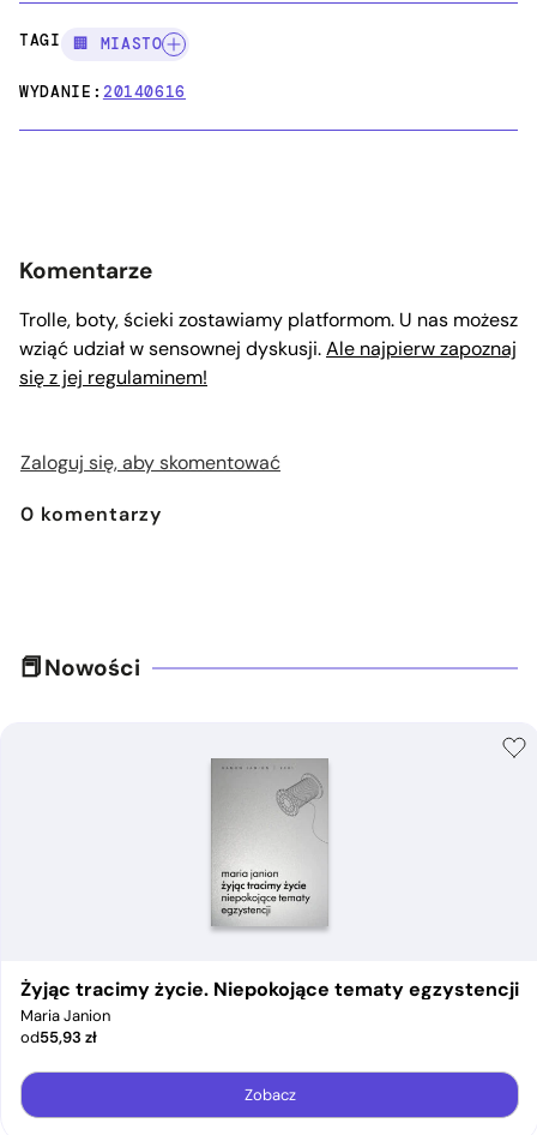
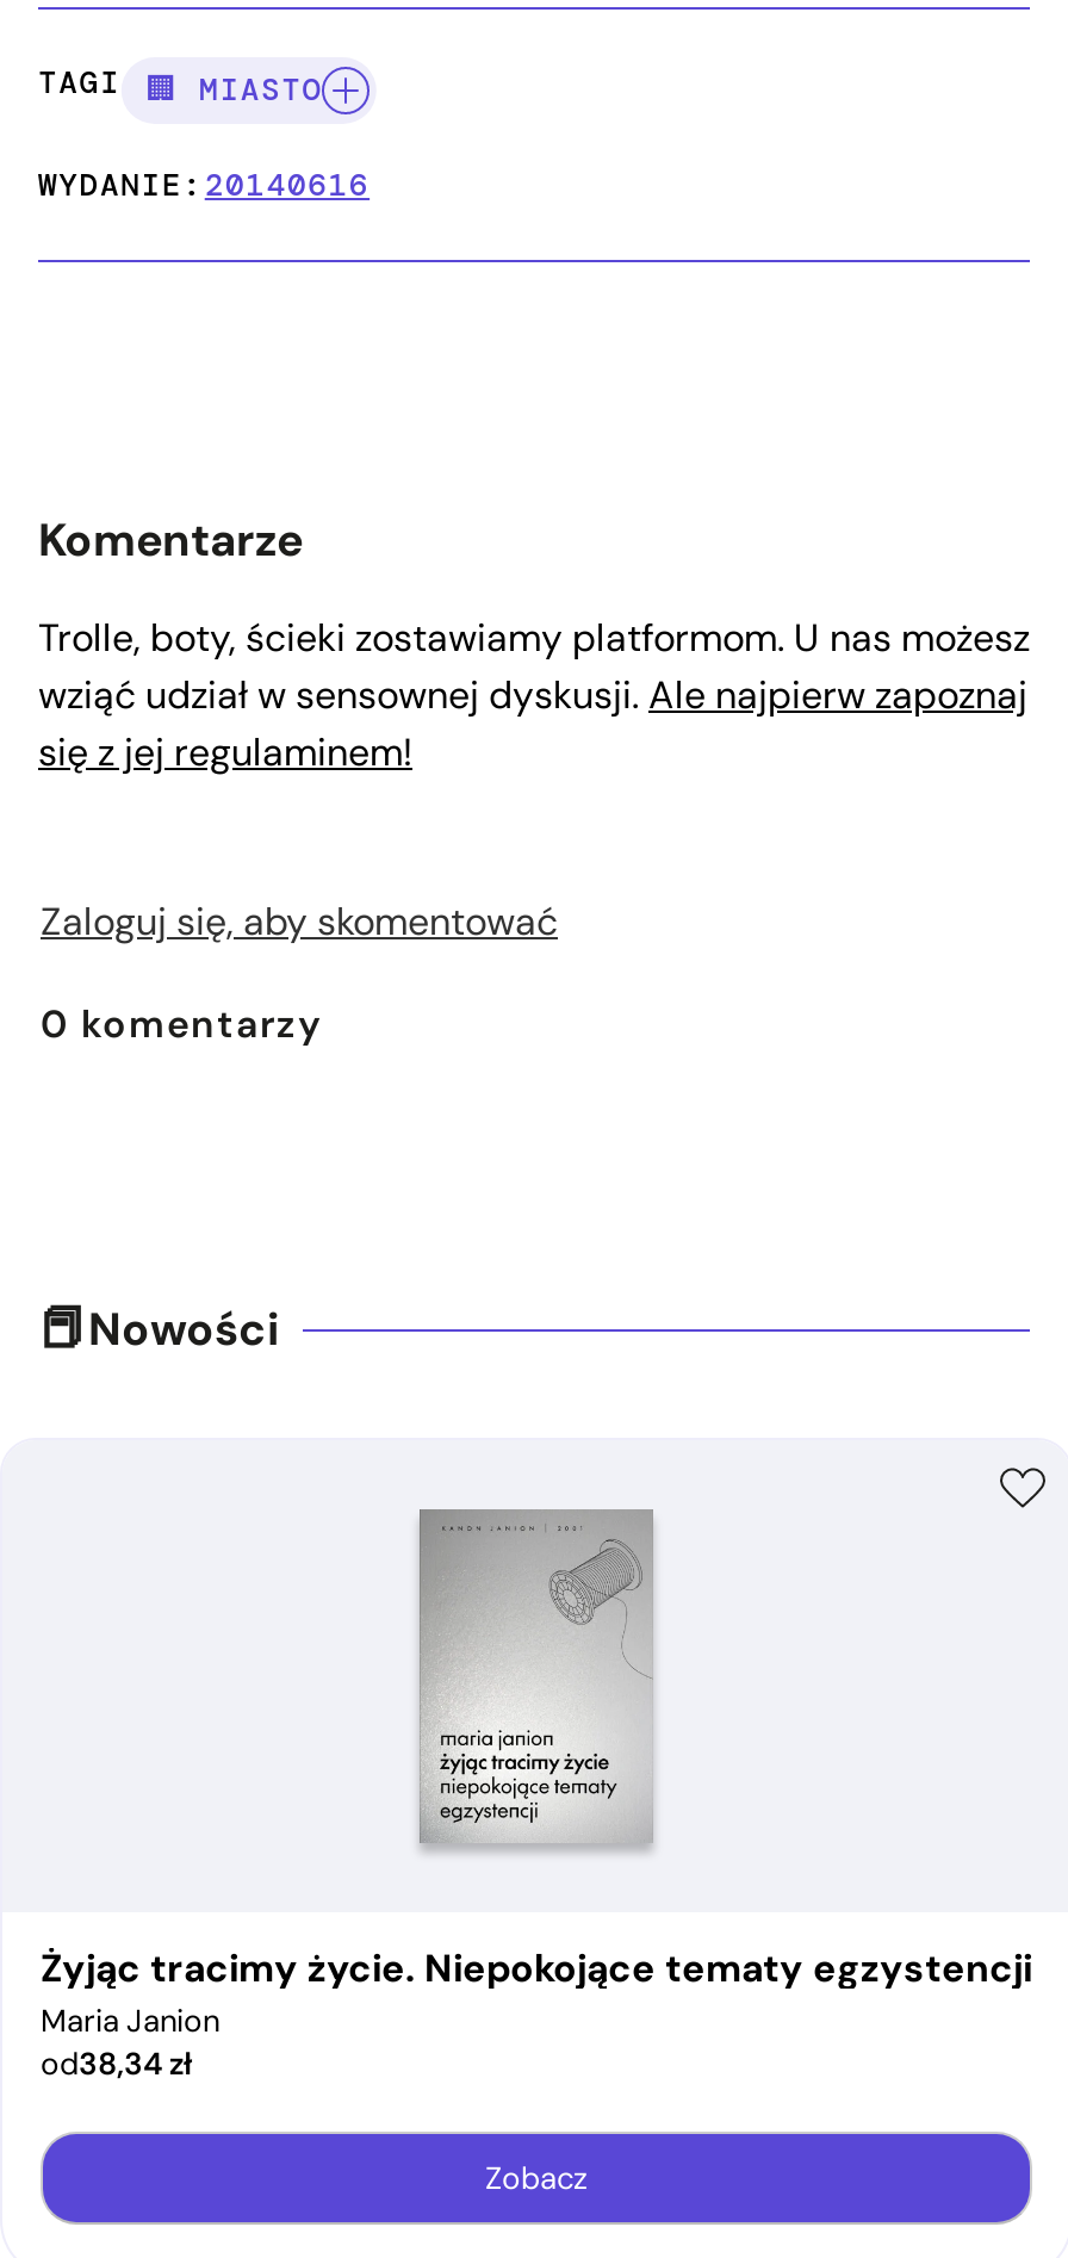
[20,1027,97,1048] od55,93 zł -> [41,2044,193,2085] od38,34 zł

